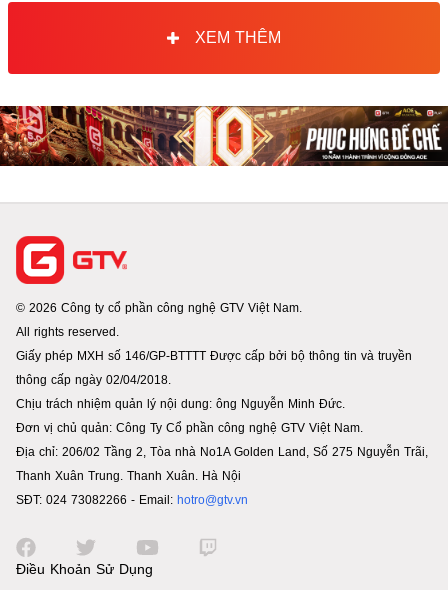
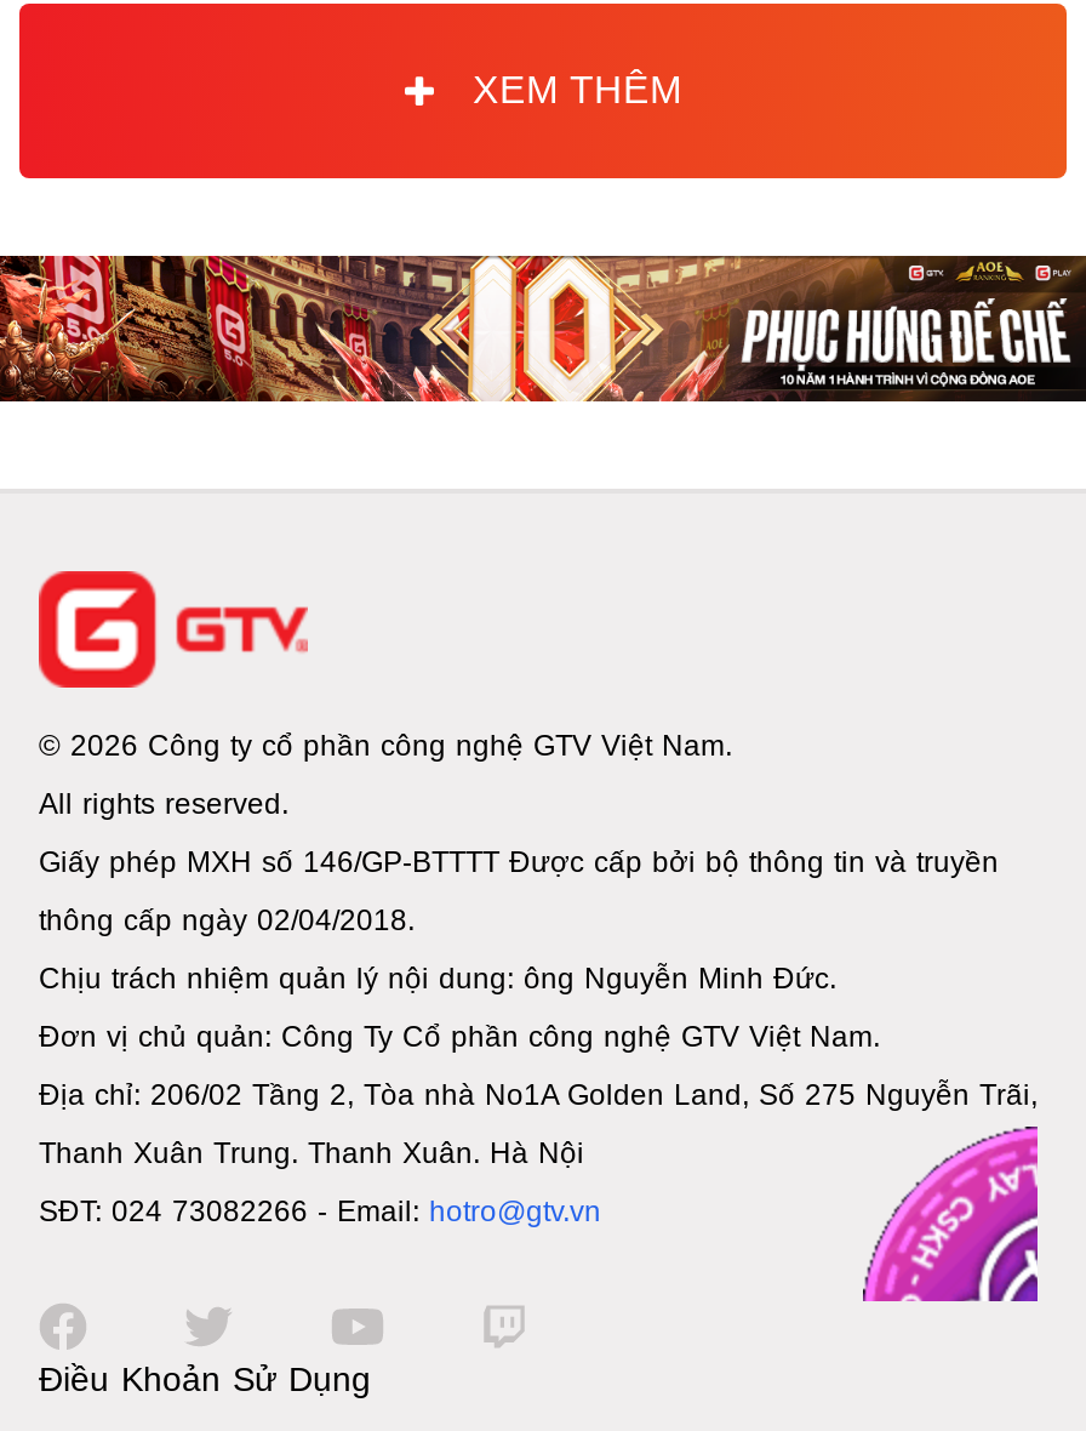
none -> [861,1124,1040,1304] [image]

